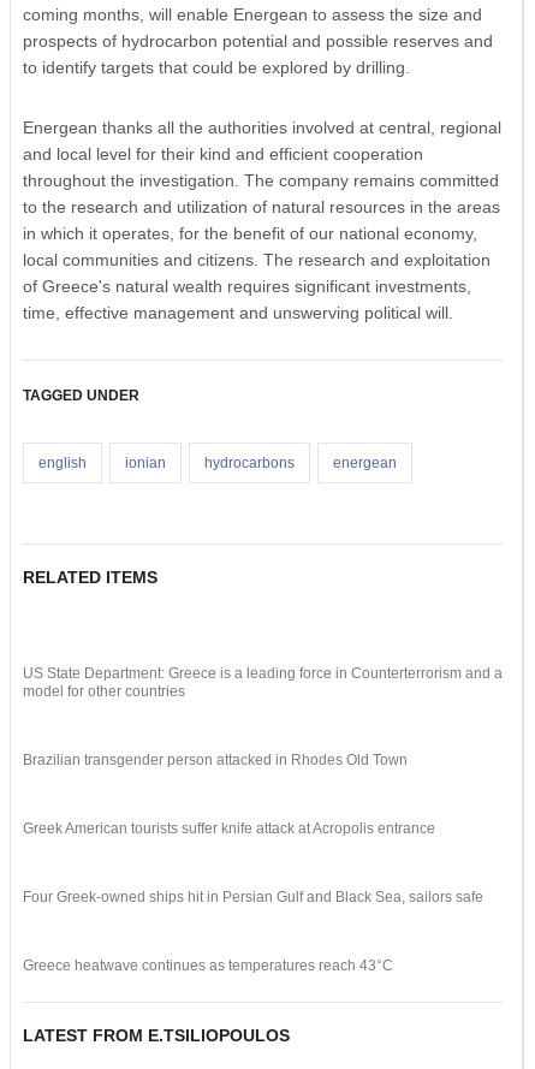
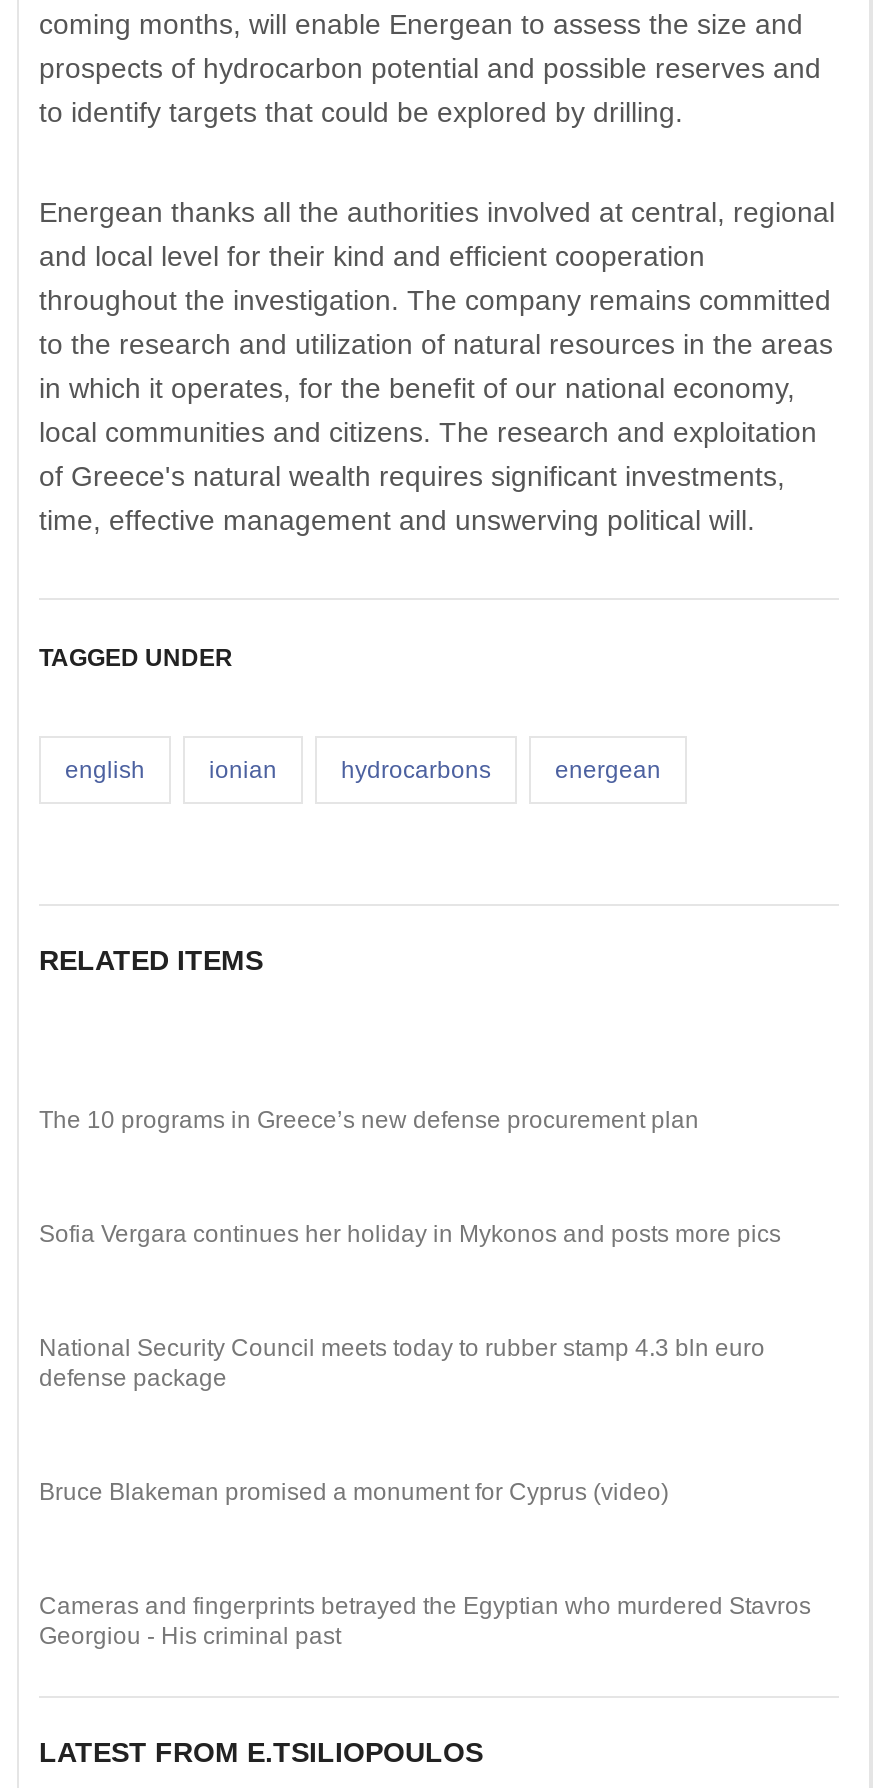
[23,665,503,700] US State Department: Greece is a leading force in Counterterrorism and a | model for other countries -> [39,1106,699,1134] The 10 programs in Greece’s new defense procurement plan
[23,752,408,768] Brazilian transgender person attacked in Rhodes Old Town -> [39,1220,781,1248] Sofia Vergara continues her holiday in Mykonos and posts more pics
[23,820,435,837] Greek American tourists suffer knife attack at Acropolis entrance -> [39,1334,765,1392] National Security Council meets today to rubber stamp 4.3 bln euro | defense package
[23,889,483,905] Four Greek-owned ships hit in Persian Gulf and Black Sea, sailors safe -> [39,1478,669,1506] Bruce Blakeman promised a monument for Cyprus (video)
[23,957,393,974] Greece heatwave continues as temperatures reach 43°C -> [39,1592,811,1650] Cameras and fingerprints betrayed the Egyptian who murdered Stavros | Georgiou - His criminal past

